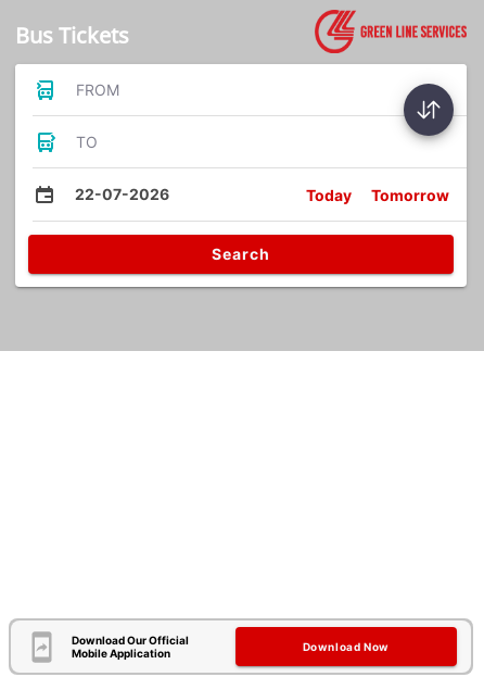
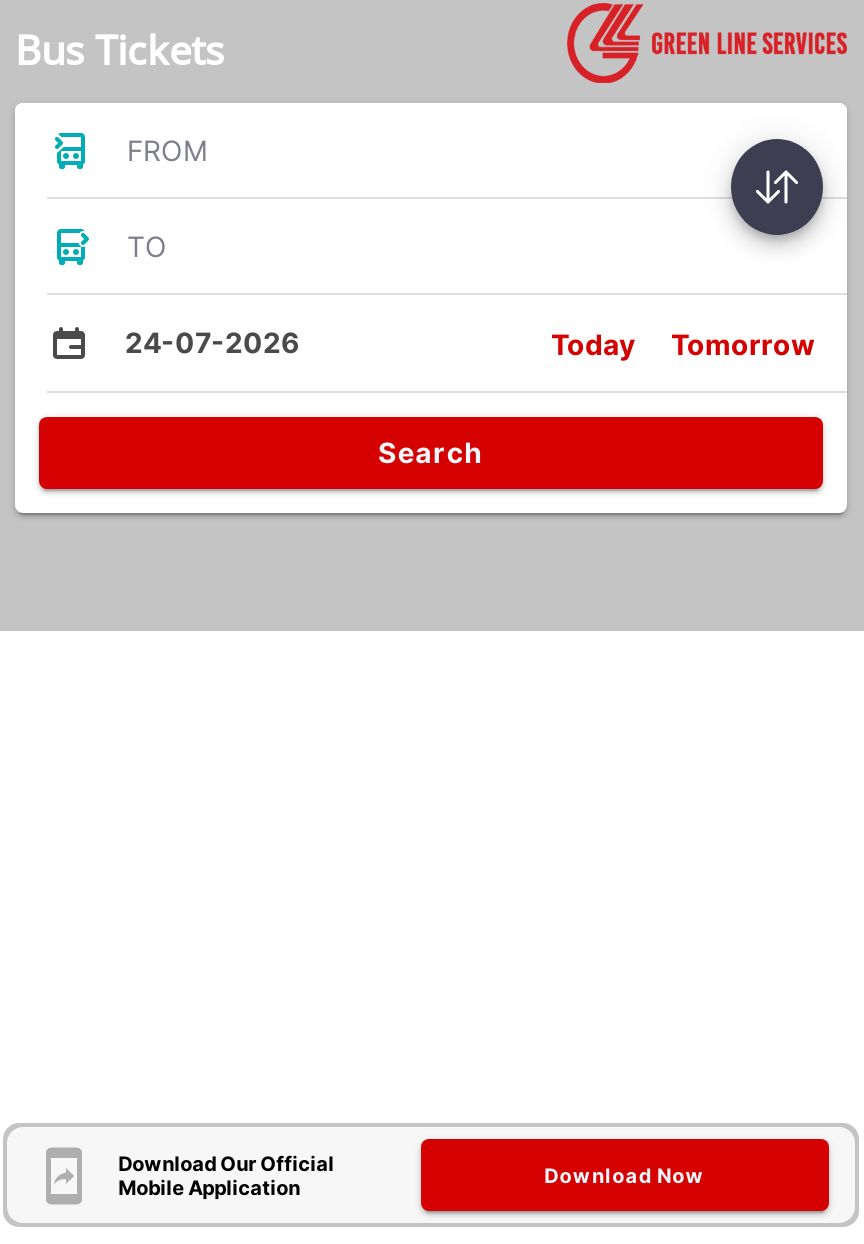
[75,185,169,203] 22-07-2026 -> [125,325,299,359] 24-07-2026

